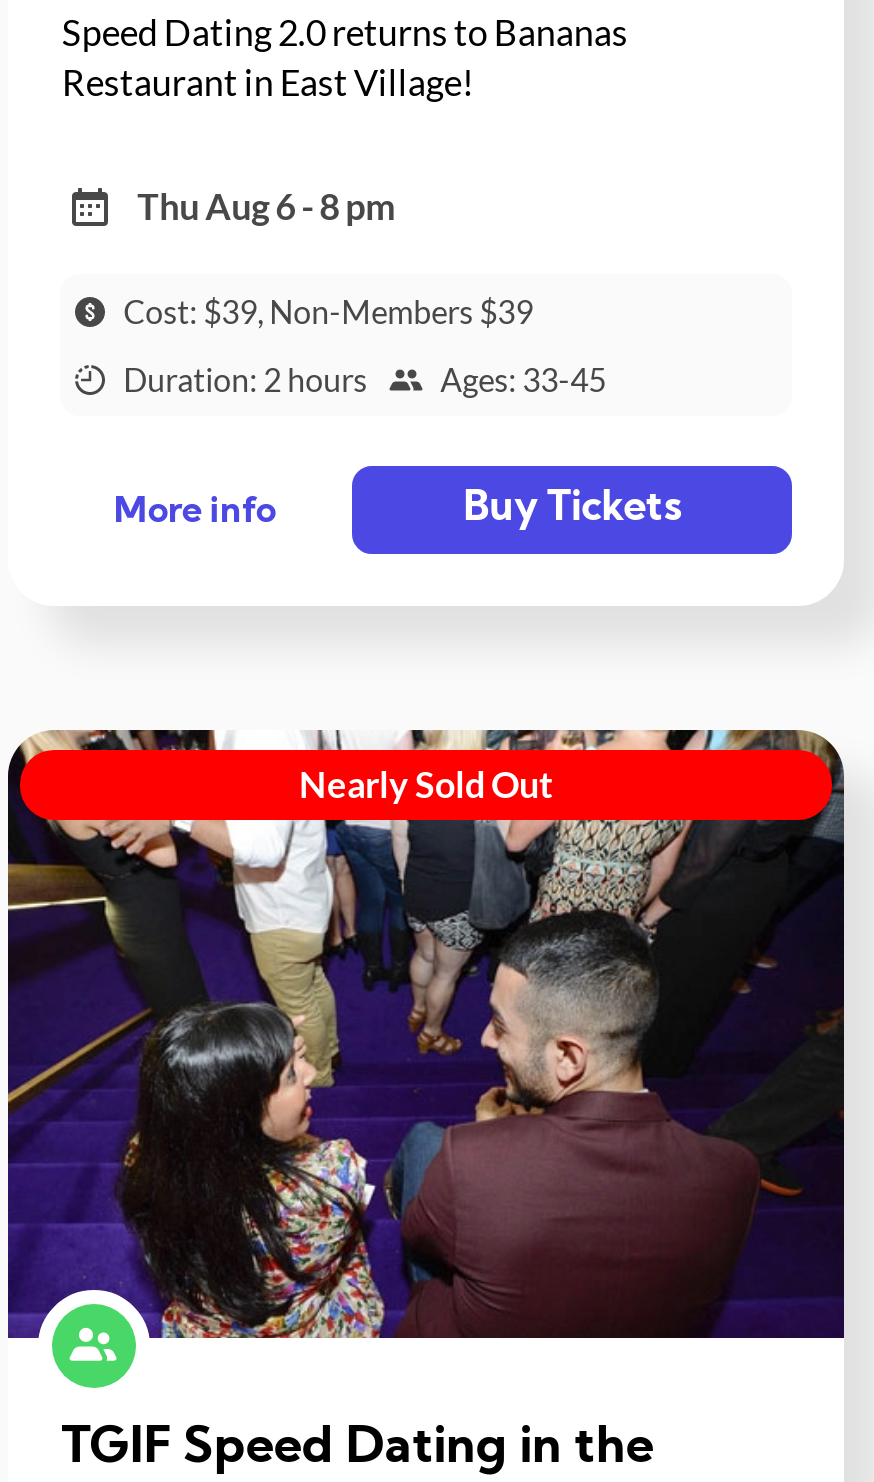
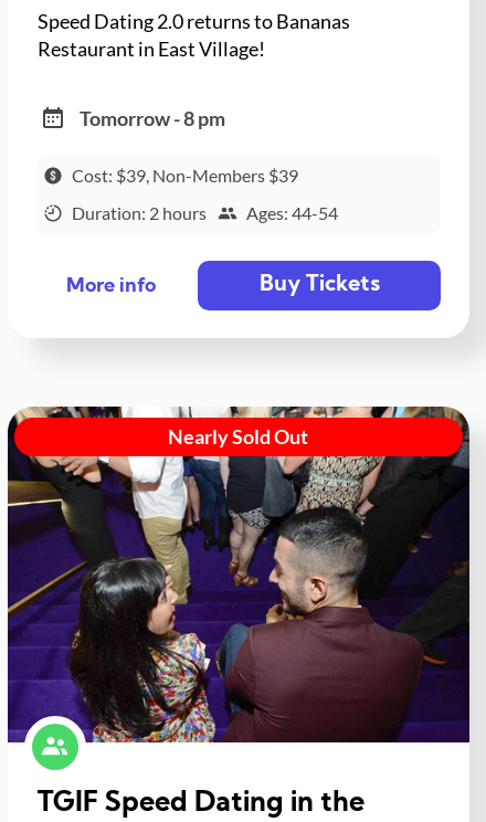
[137,185,395,229] Thu Aug 6 - 8 pm -> [79,106,225,130] Tomorrow - 8 pm
[123,361,606,399] Duration: 2 hours Ages: 33-45 -> [71,203,338,224] Duration: 2 hours Ages: 44-54

